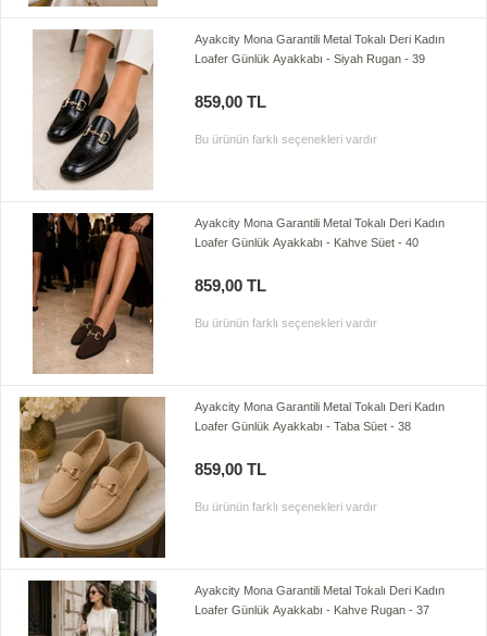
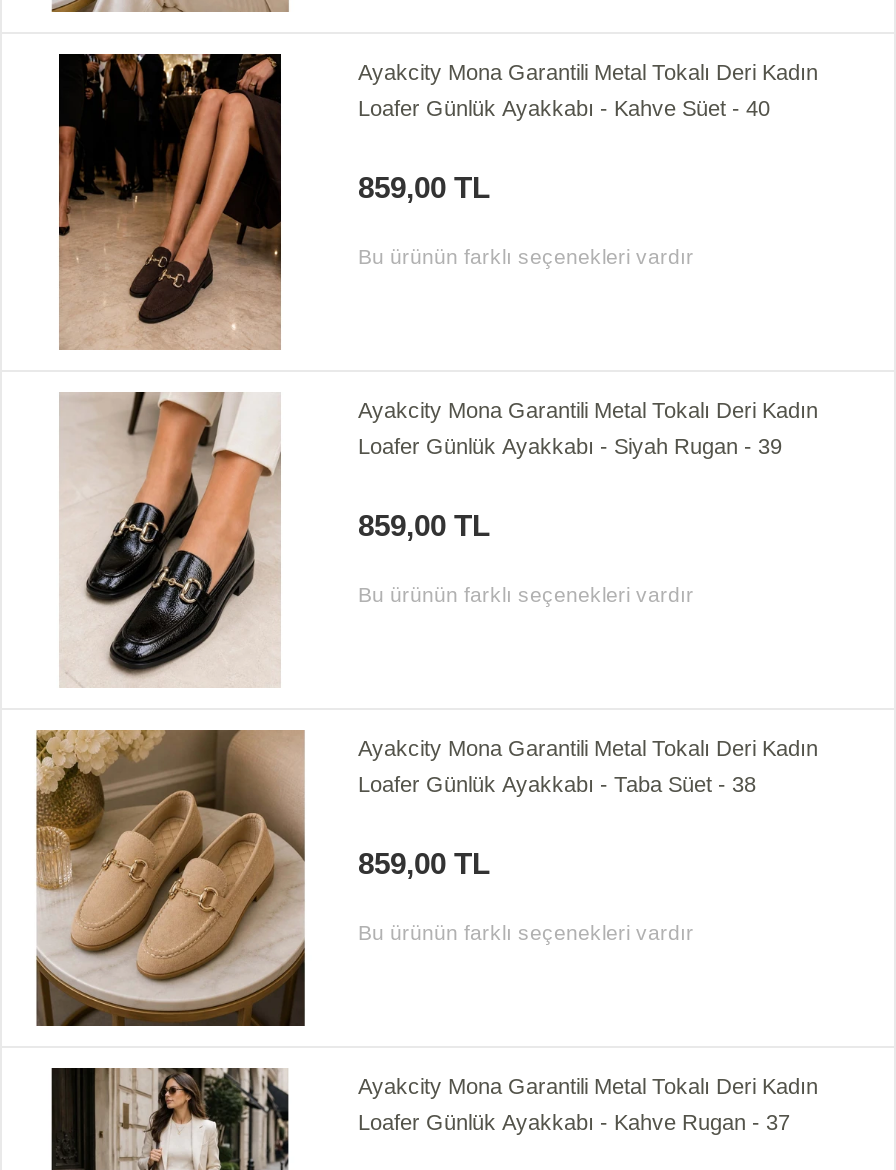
moved [32,29,425,189] -> [60,392,782,686]: [image] | Loafer Günlük Ayakkabı - Siyah Rugan - 39
moved [32,212,419,374] -> [56,52,770,350]: [image] | Loafer Günlük Ayakkabı - Kahve Süet - 40

